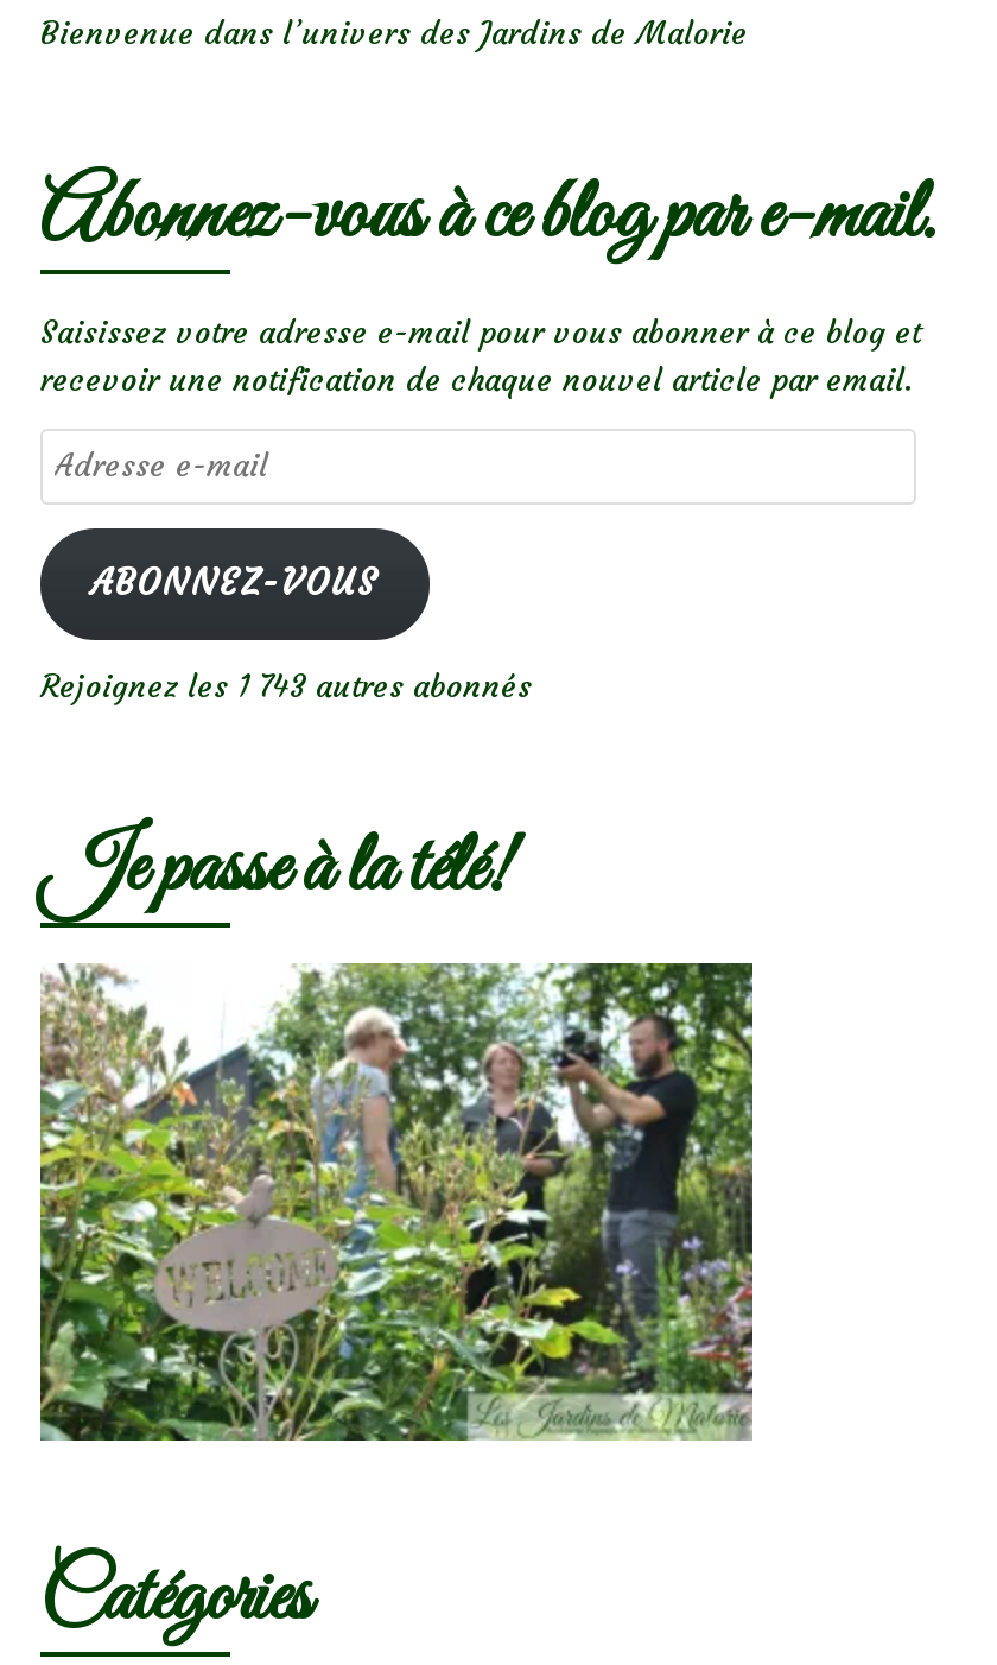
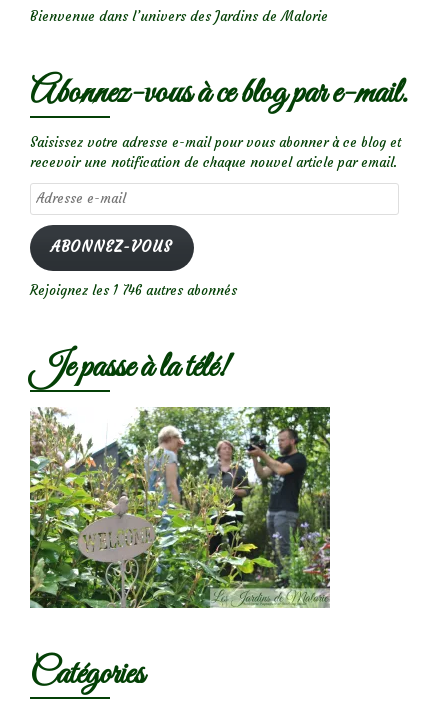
[40,666,532,707] Rejoignez les 1 743 autres abonnés -> [30,282,237,299] Rejoignez les 1 746 autres abonnés

